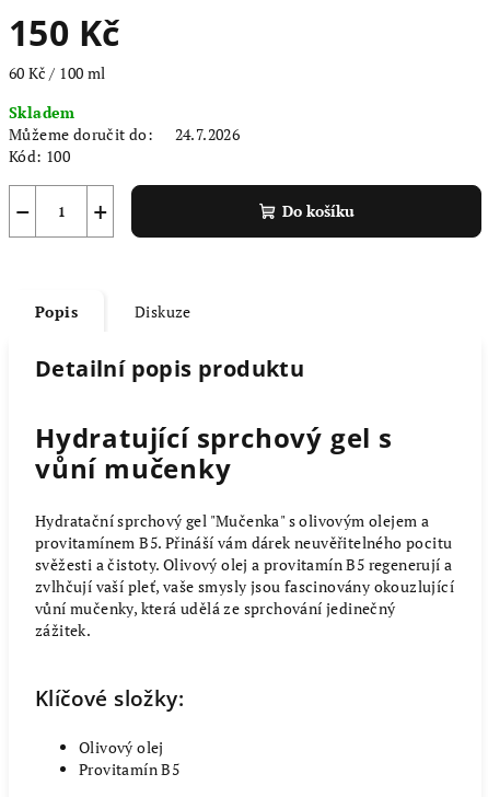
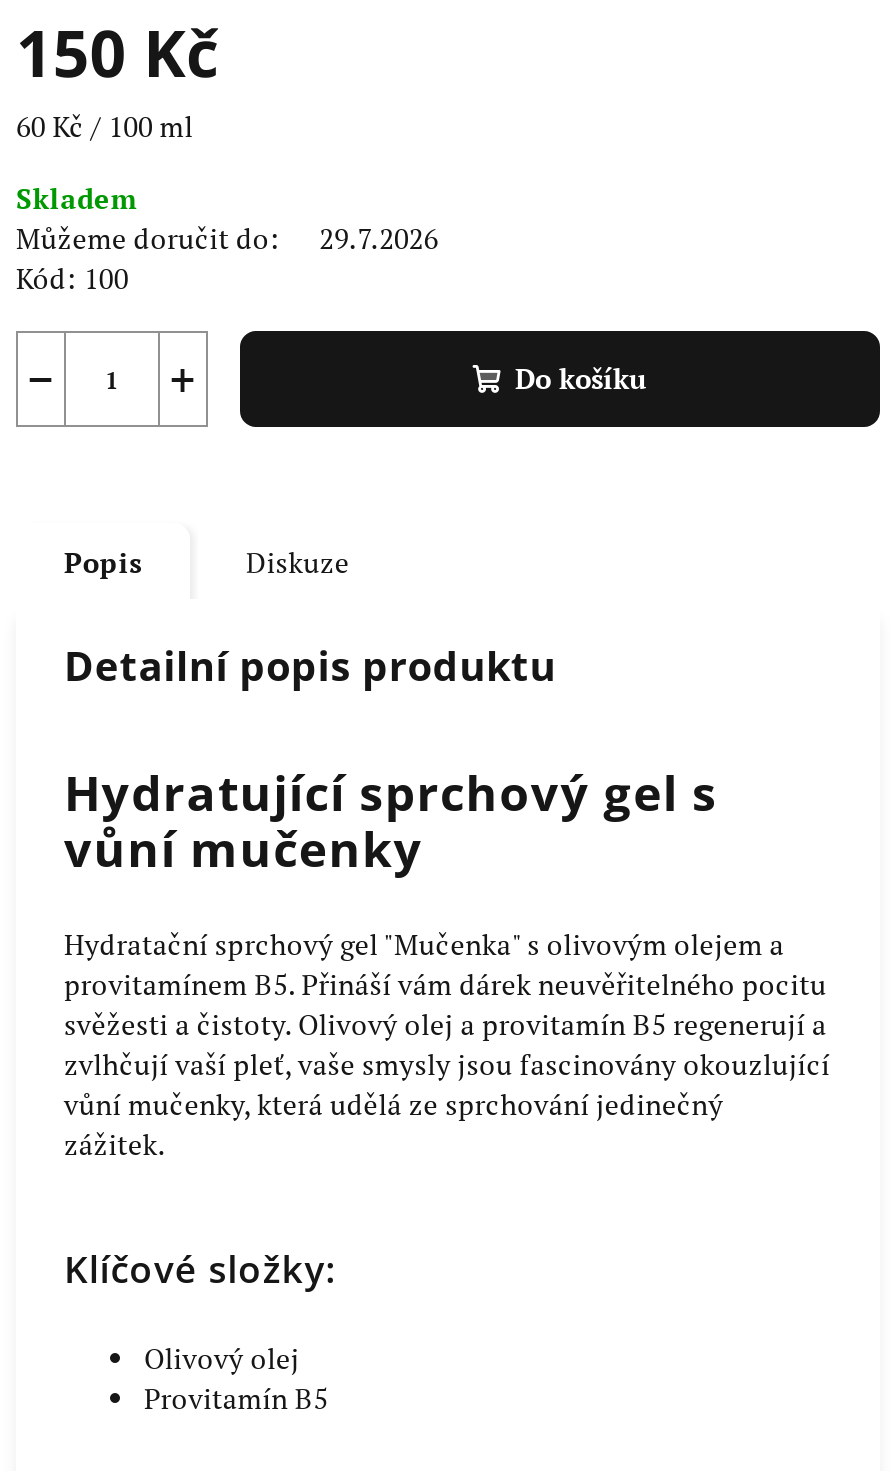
[9,124,240,145] Můžeme doručit do: 24.7.2026 -> [16,219,438,257] Můžeme doručit do: 29.7.2026

